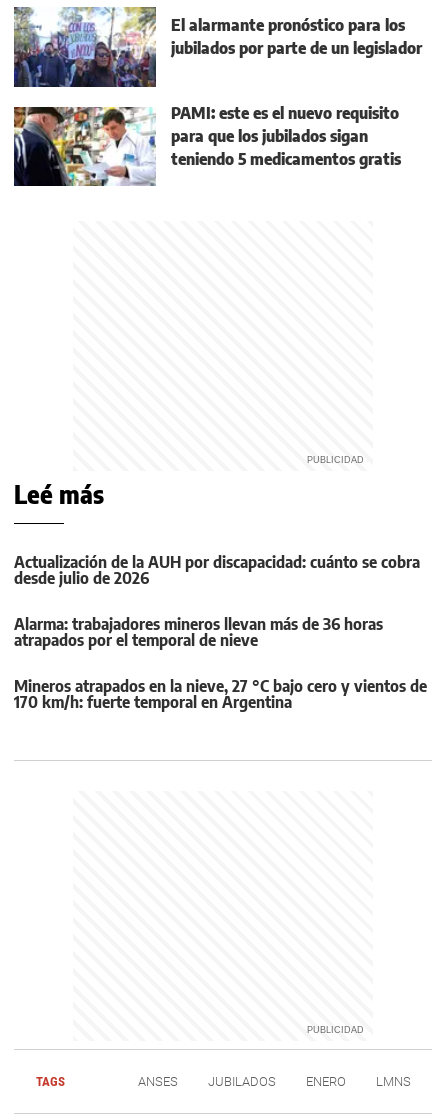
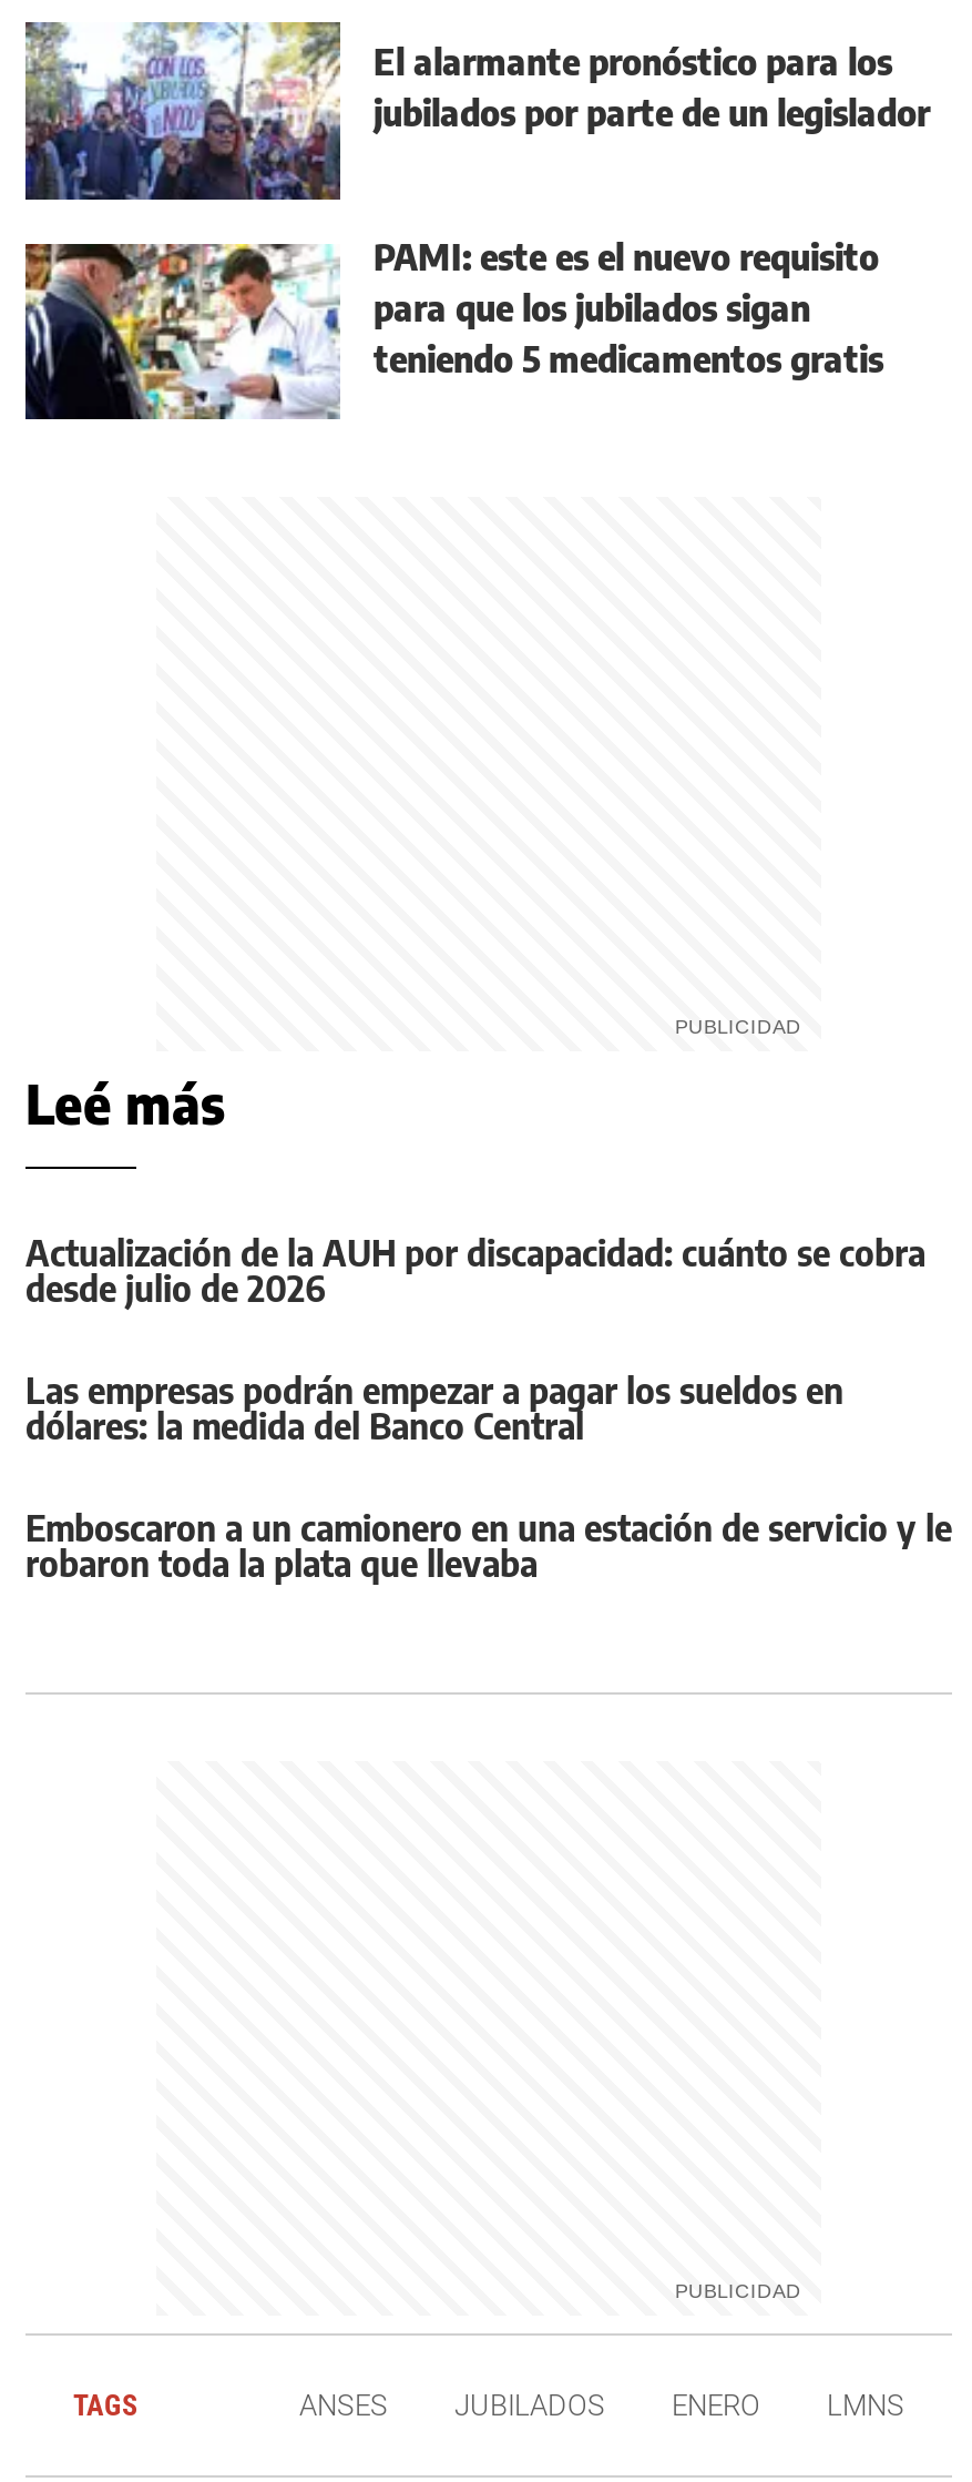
[14,614,383,650] Alarma: trabajadores mineros llevan más de 36 horas | atrapados por el temporal de nieve -> [25,1369,843,1448] Las empresas podrán empezar a pagar los sueldos en | dólares: la medida del Banco Central
[14,676,427,712] Mineros atrapados en la nieve, 27 °C bajo cero y vientos de | 170 km/h: fuerte temporal en Argentina -> [25,1506,952,1586] Emboscaron a un camionero en una estación de servicio y le | robaron toda la plata que llevaba

